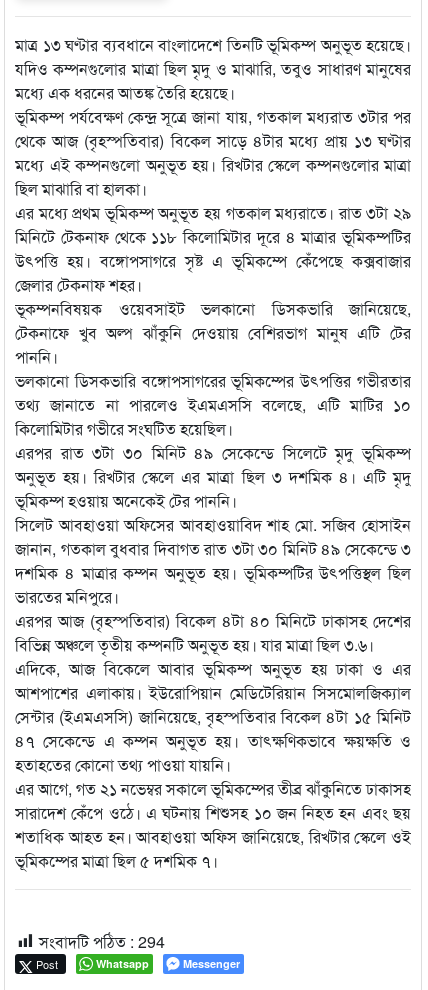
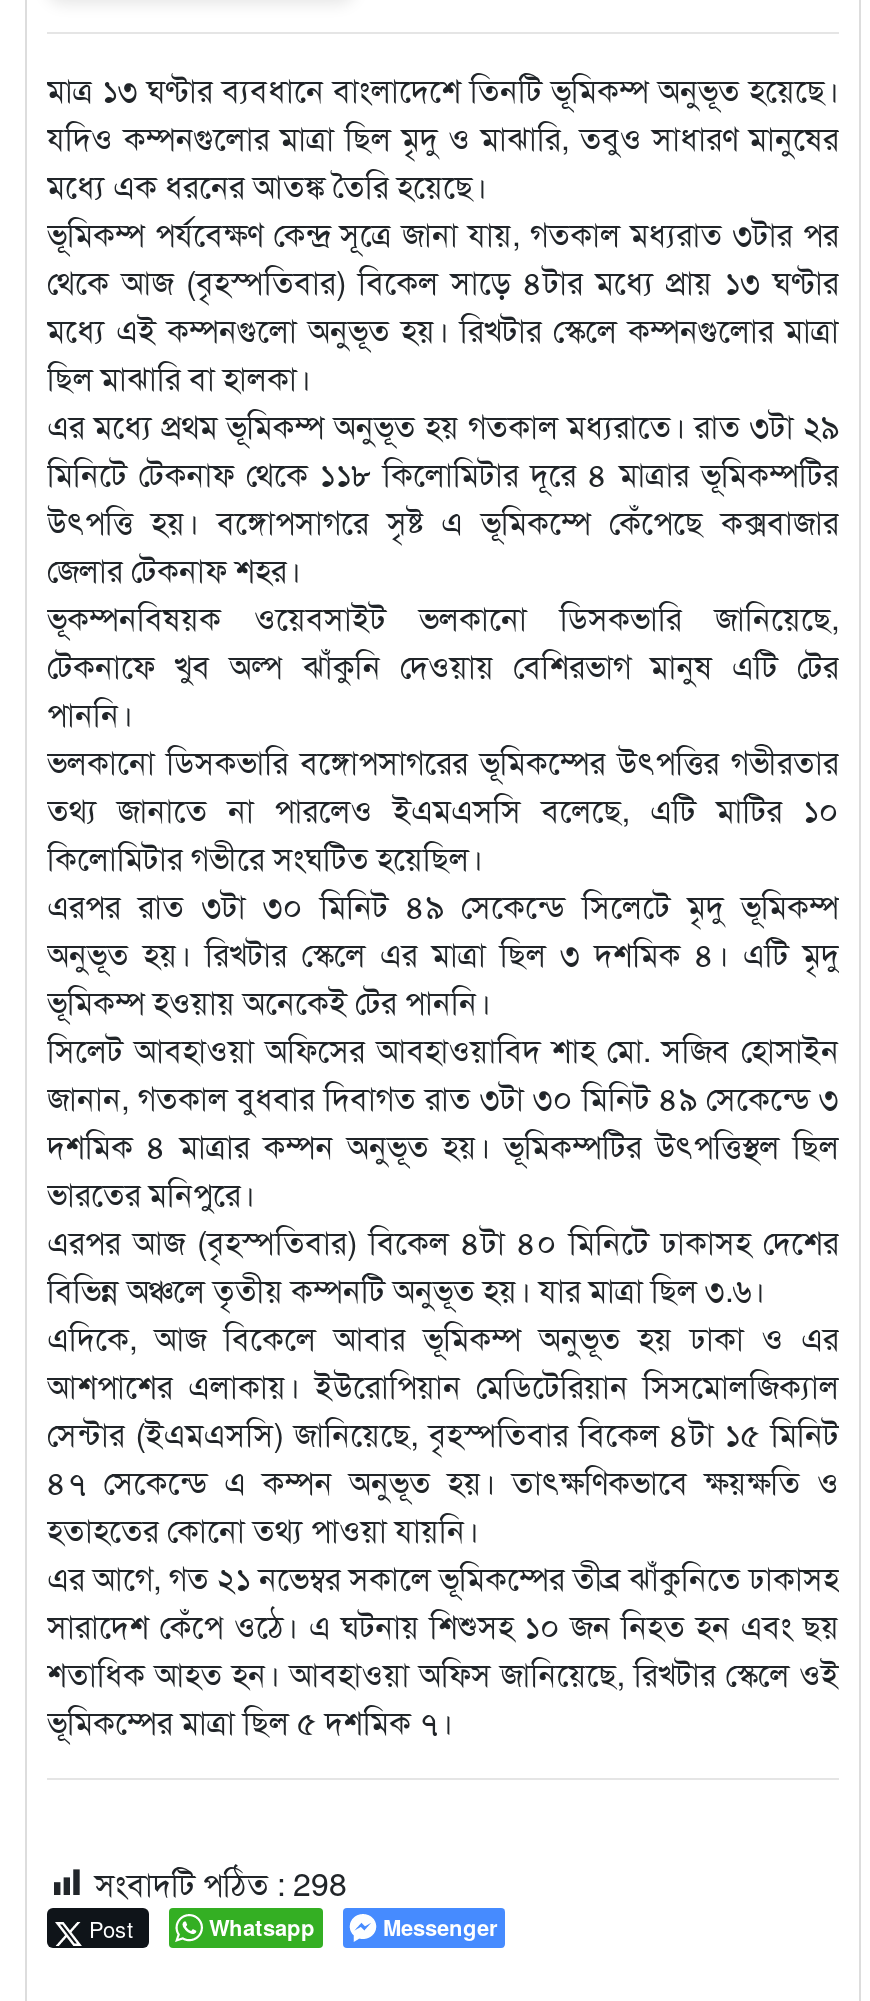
[39,930,165,953] সংবাদটি পঠিত : 294 -> [95,1859,347,1905] সংবাদটি পঠিত : 298

